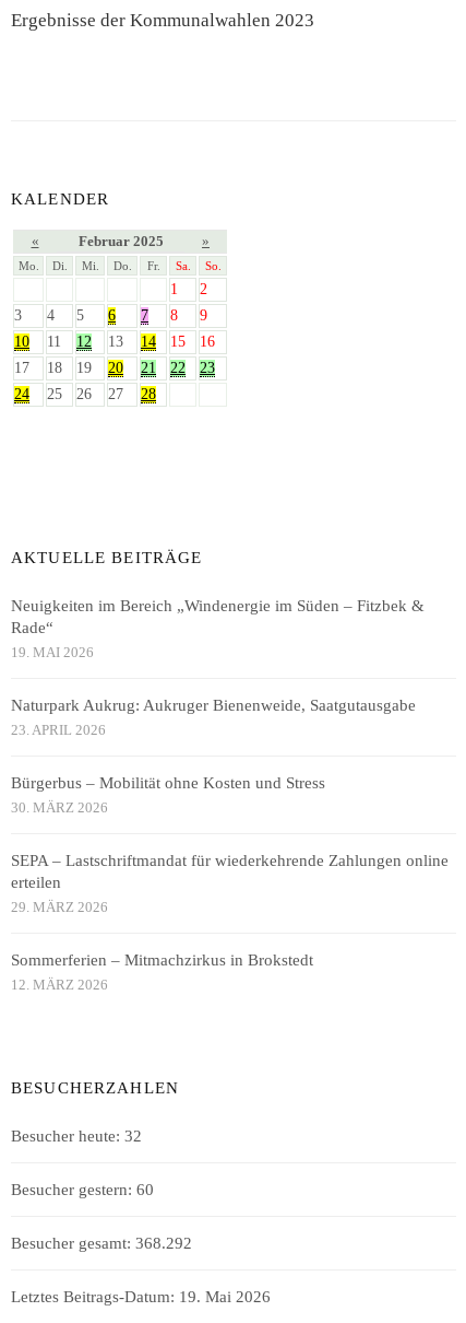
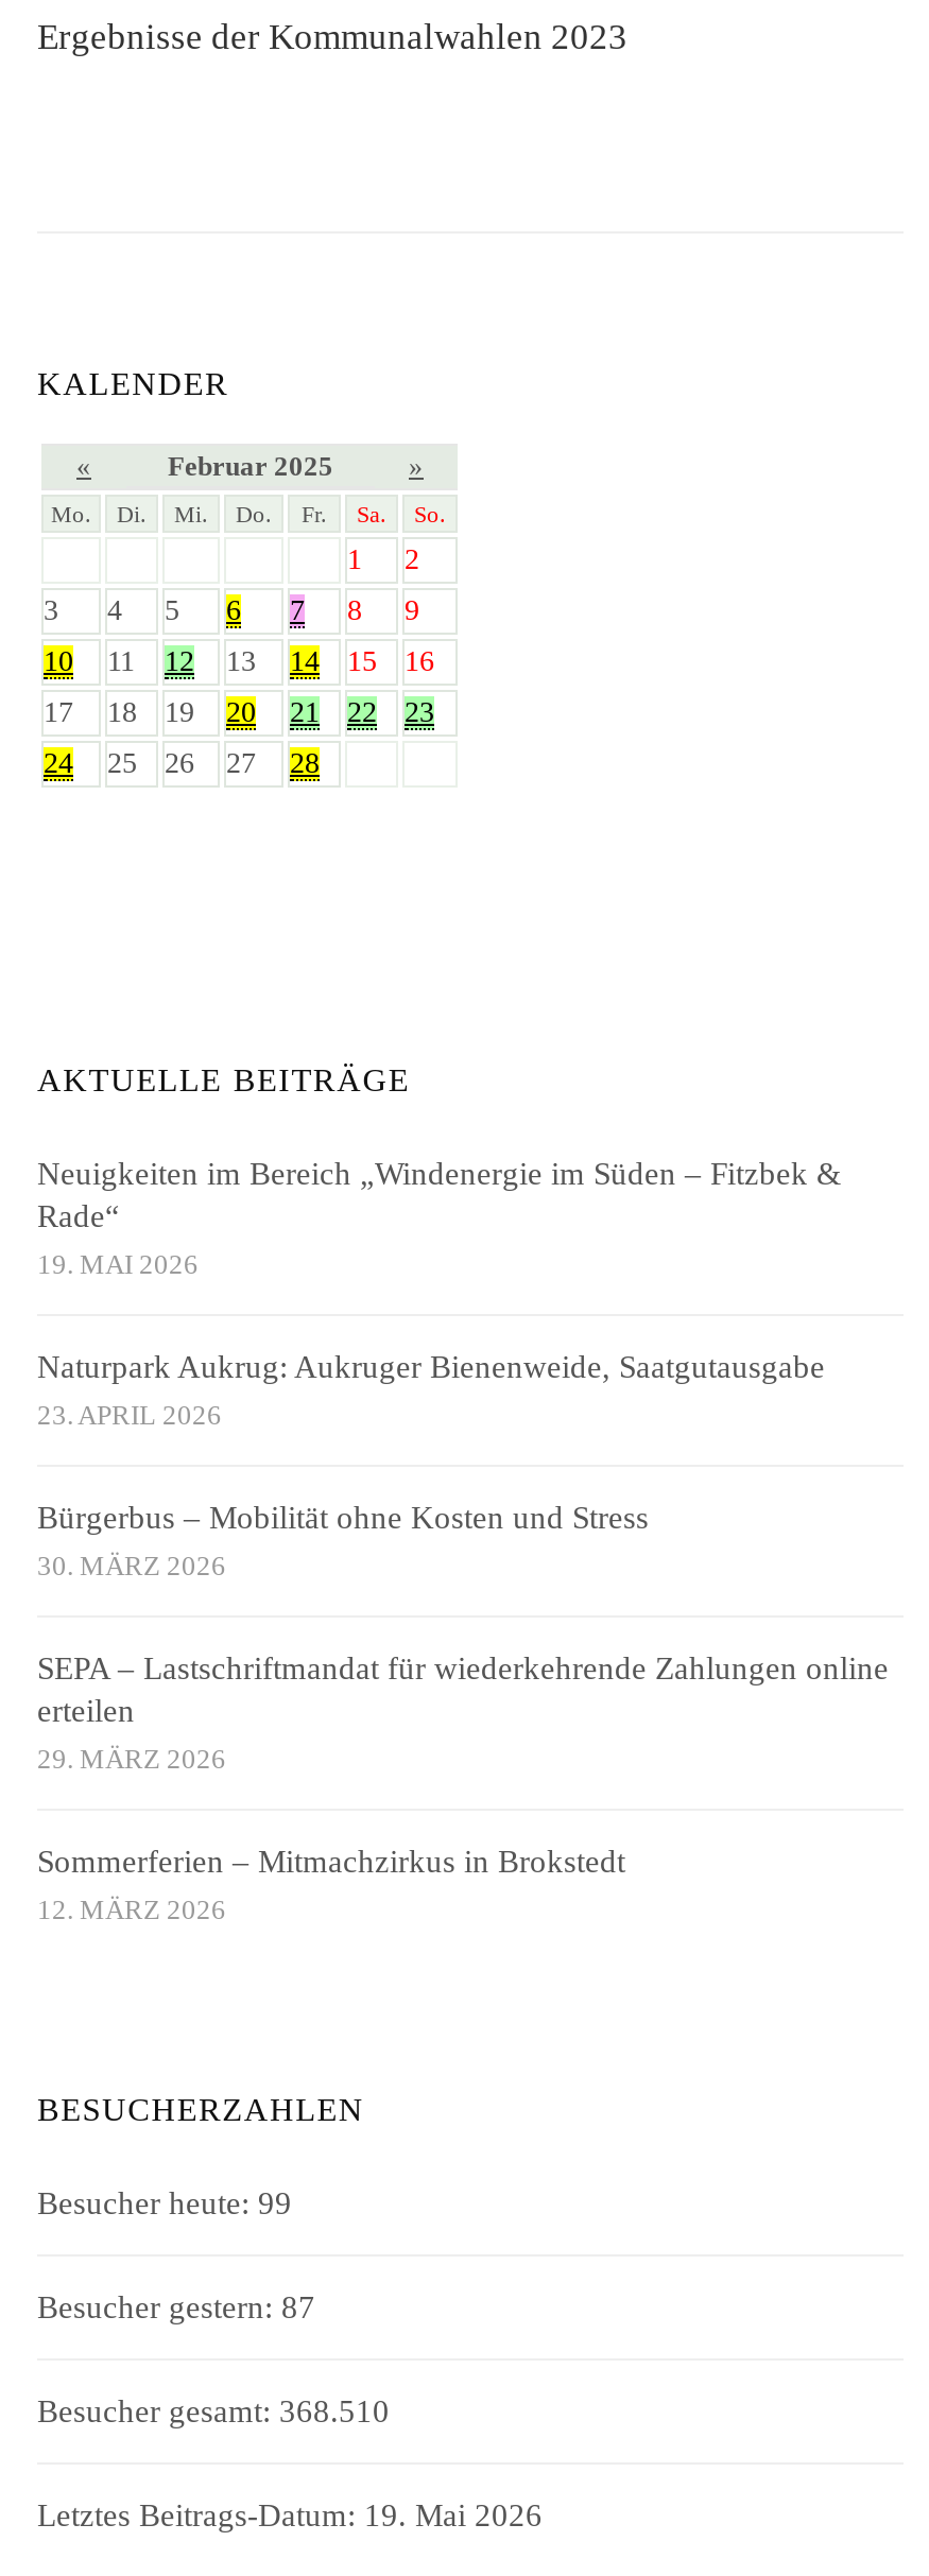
[11,1127,142,1144] Besucher heute: 32 -> [37,2188,292,2221] Besucher heute: 99
[11,1180,154,1198] Besucher gestern: 60 -> [37,2292,315,2326] Besucher gestern: 87
[11,1234,192,1251] Besucher gesamt: 368.292 -> [37,2396,390,2430] Besucher gesamt: 368.510

